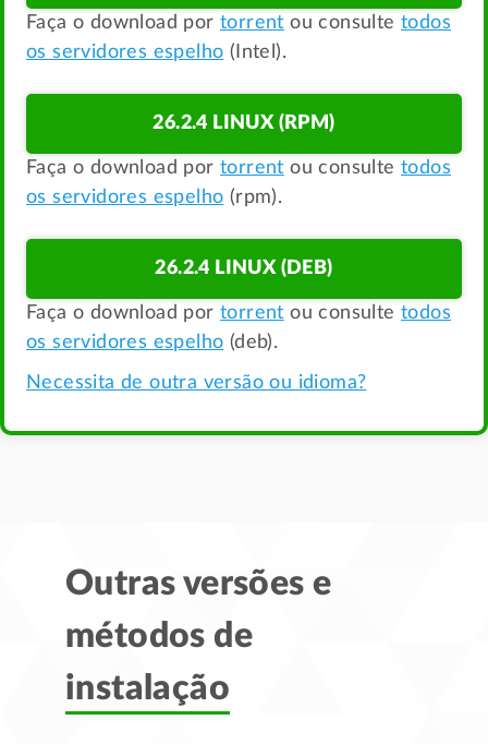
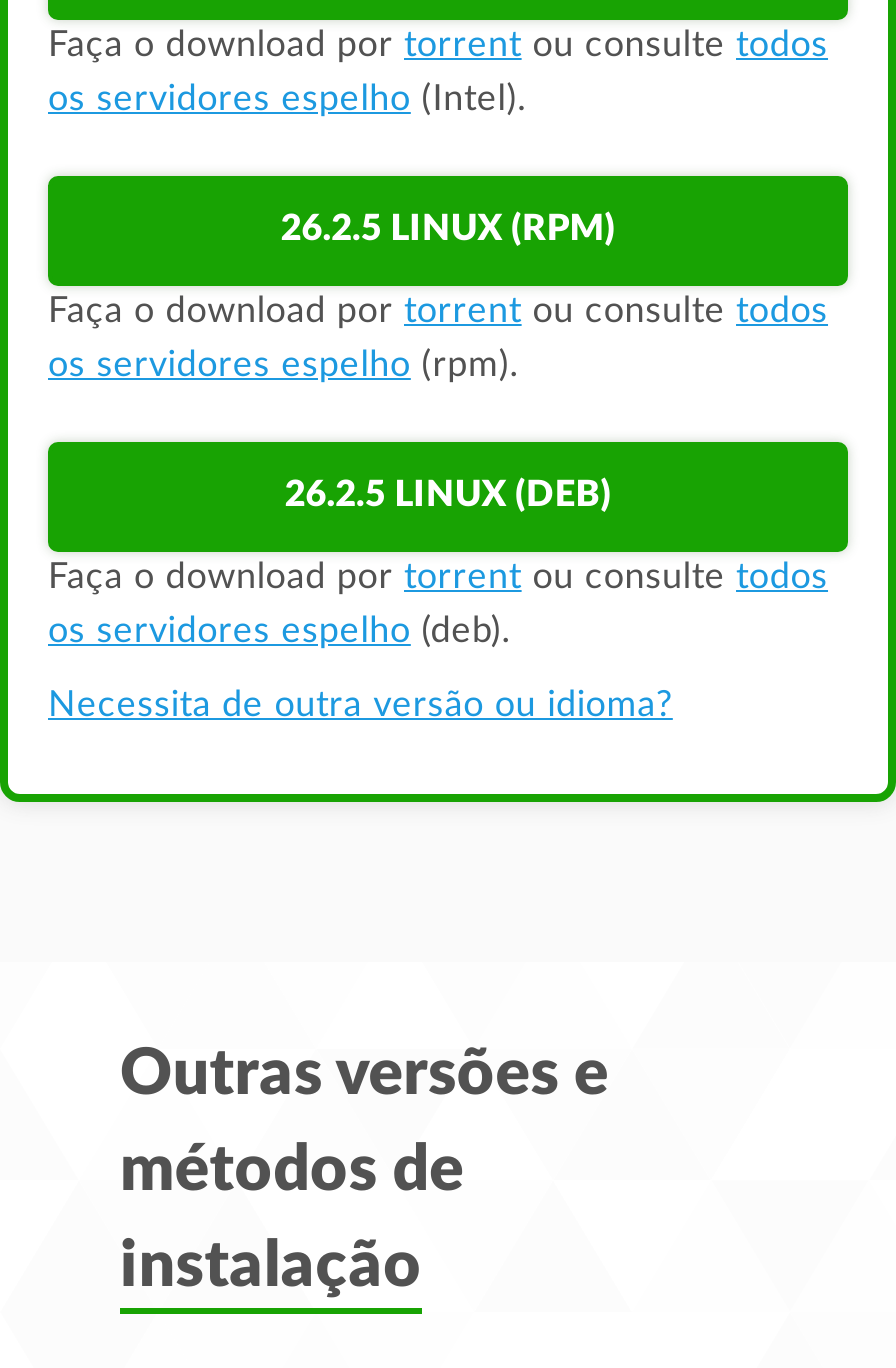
[153,113,335,133] 26.2.4 LINUX (RPM) -> [281,211,615,247] 26.2.5 LINUX (RPM)
[155,258,333,278] 26.2.4 LINUX (DEB) -> [285,477,611,513] 26.2.5 LINUX (DEB)

